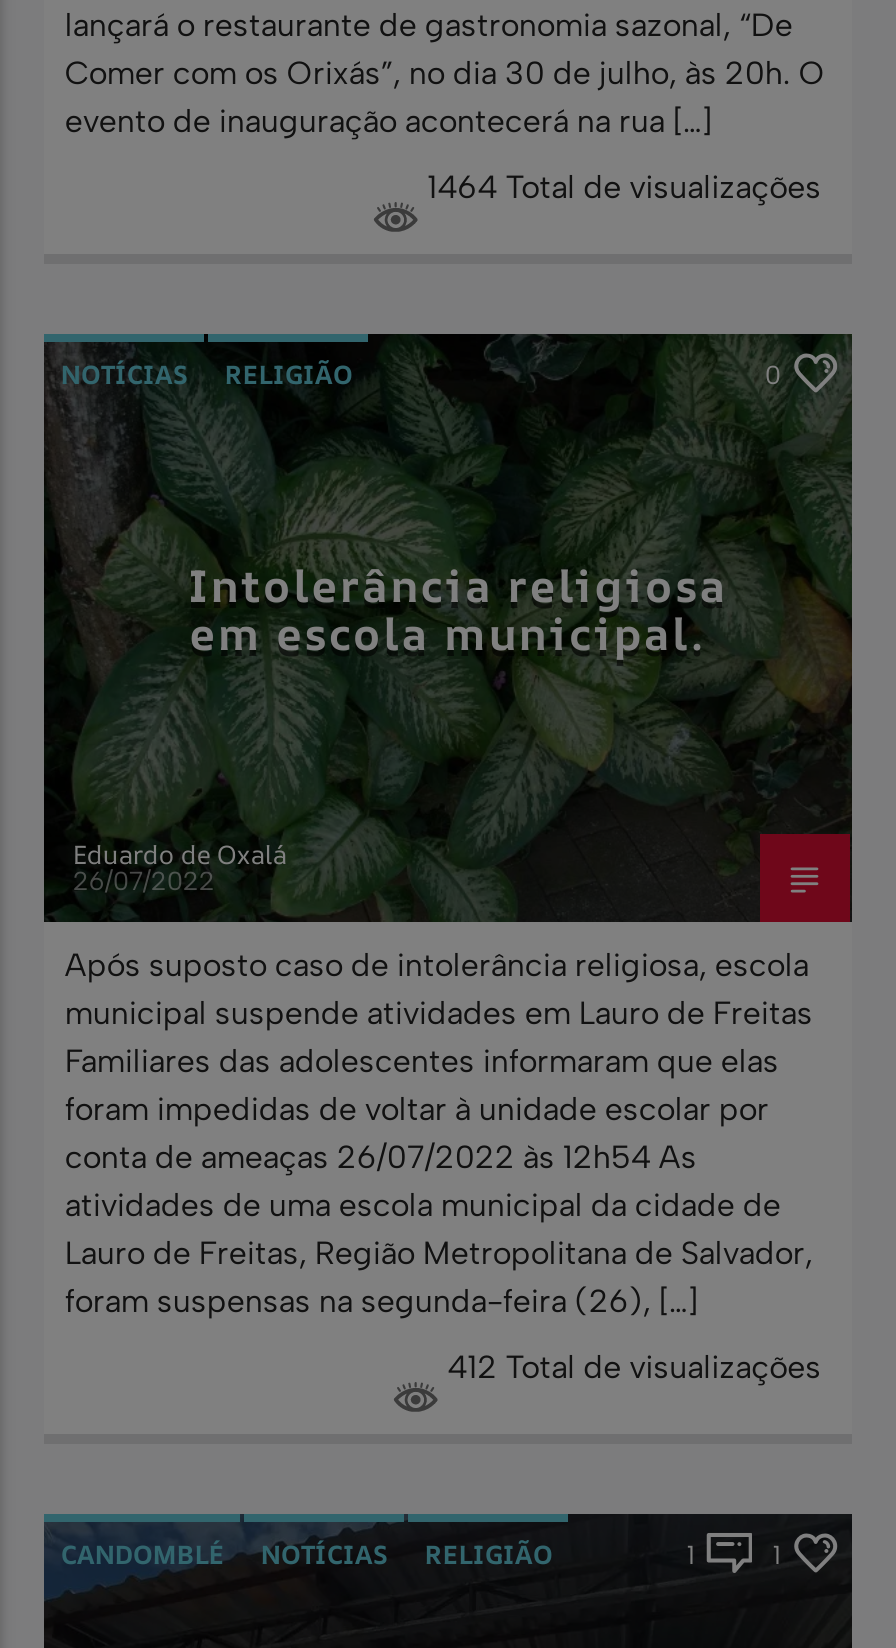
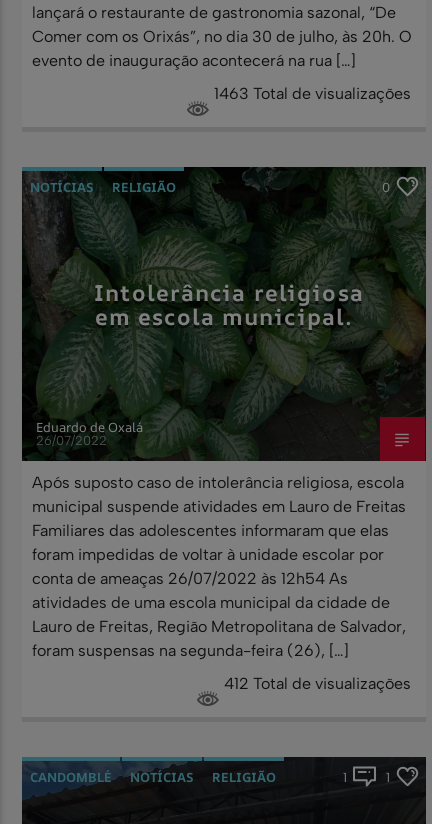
[419,168,821,206] 1464 Total de visualizações -> [210,84,411,103] 1463 Total de visualizações

